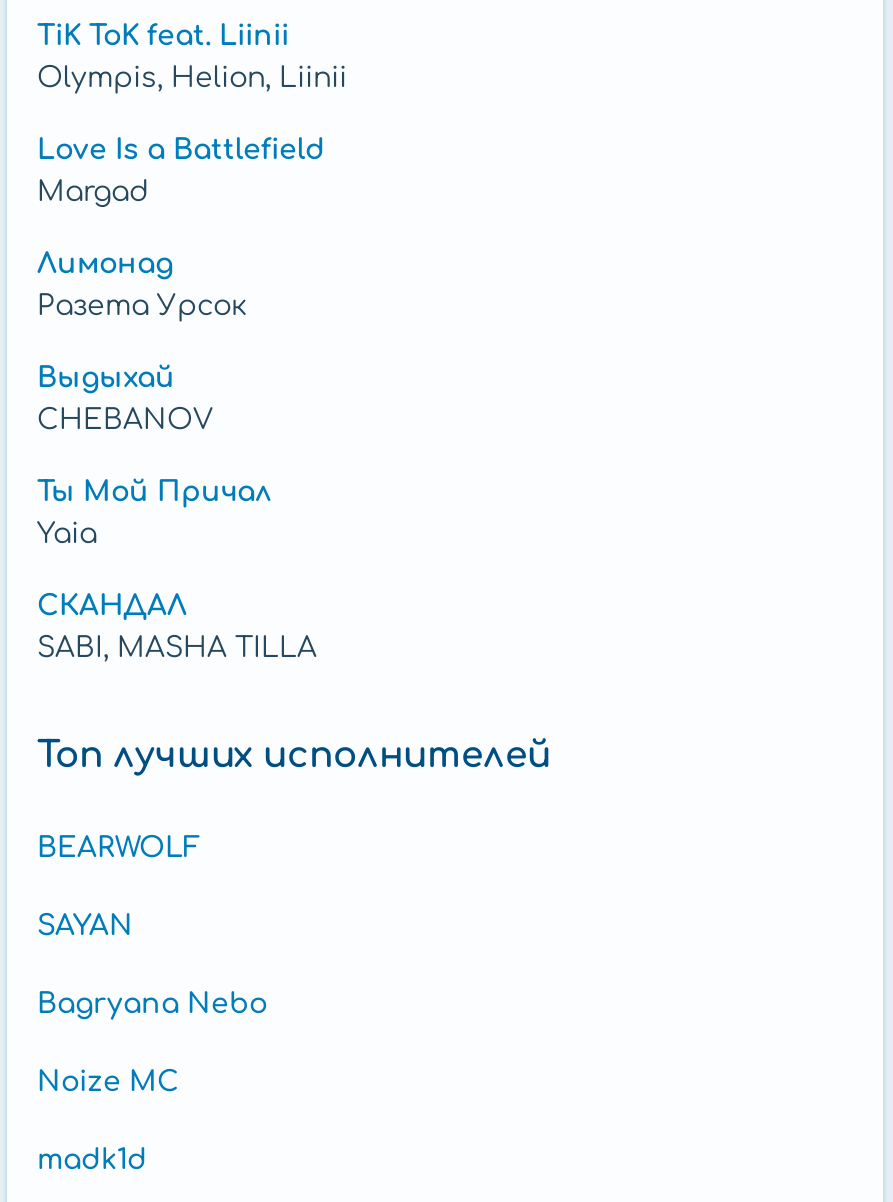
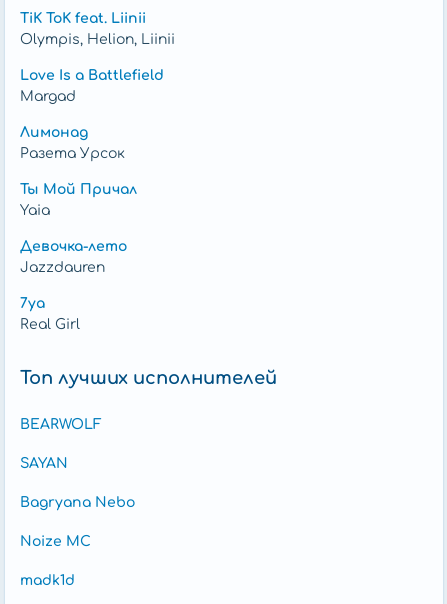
[37,363,213,435] Выдыхай | CHEBANOV -> none
moved [37,477,271,549] -> [20,182,137,218]: Ты Мой Причал | Yaia
[37,591,317,663] СКАНДАЛ | SABI, MASHA TILLA -> [20,239,127,332] Девочка-лето | Jazzdauren | 7ya | Real Girl

